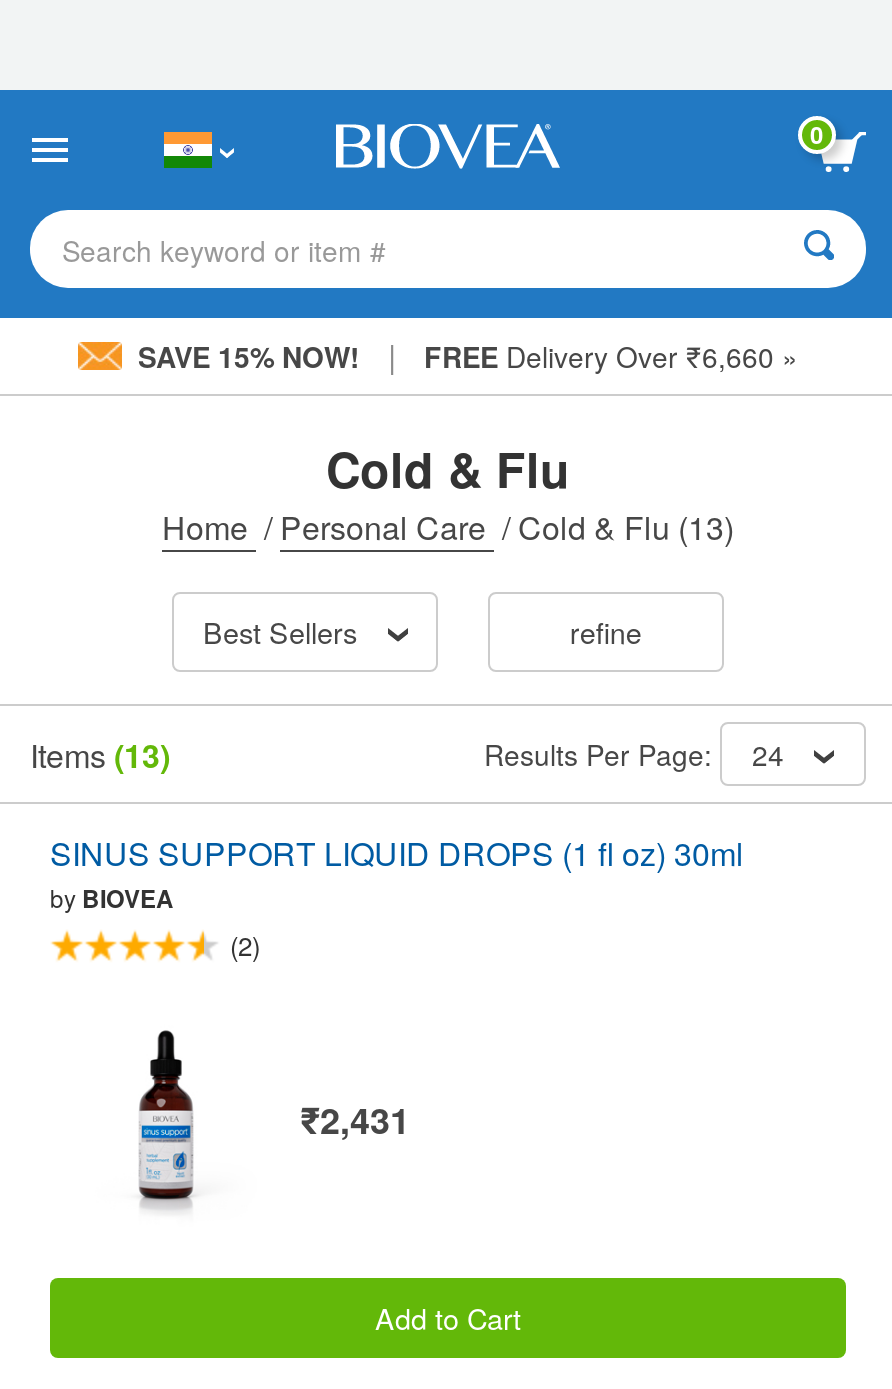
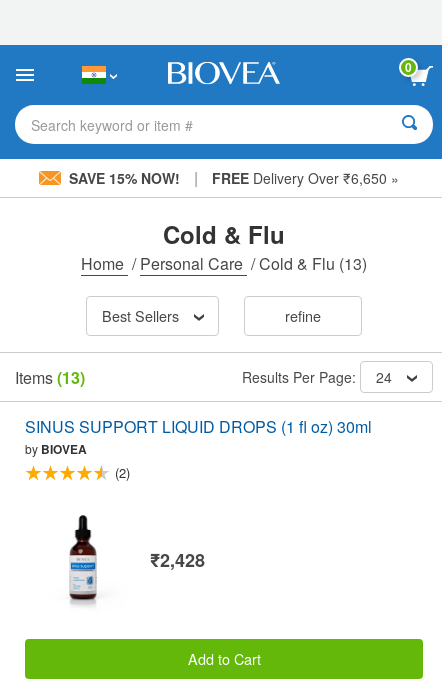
[424,336,798,376] FREE Delivery Over ₹6,660 » -> [212,168,399,188] FREE Delivery Over ₹6,650 »
[300,1093,410,1145] ₹2,431 -> [150,547,205,573] ₹2,428

